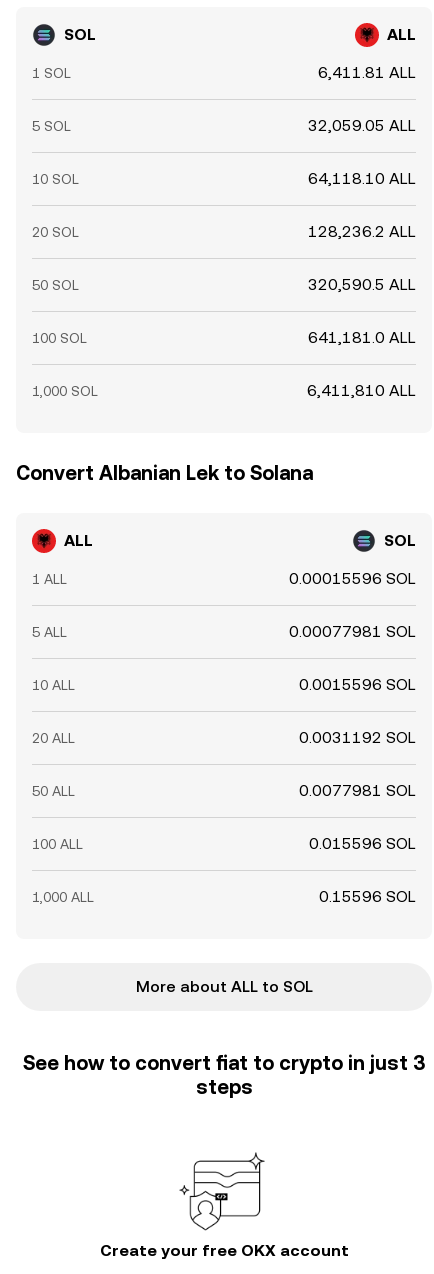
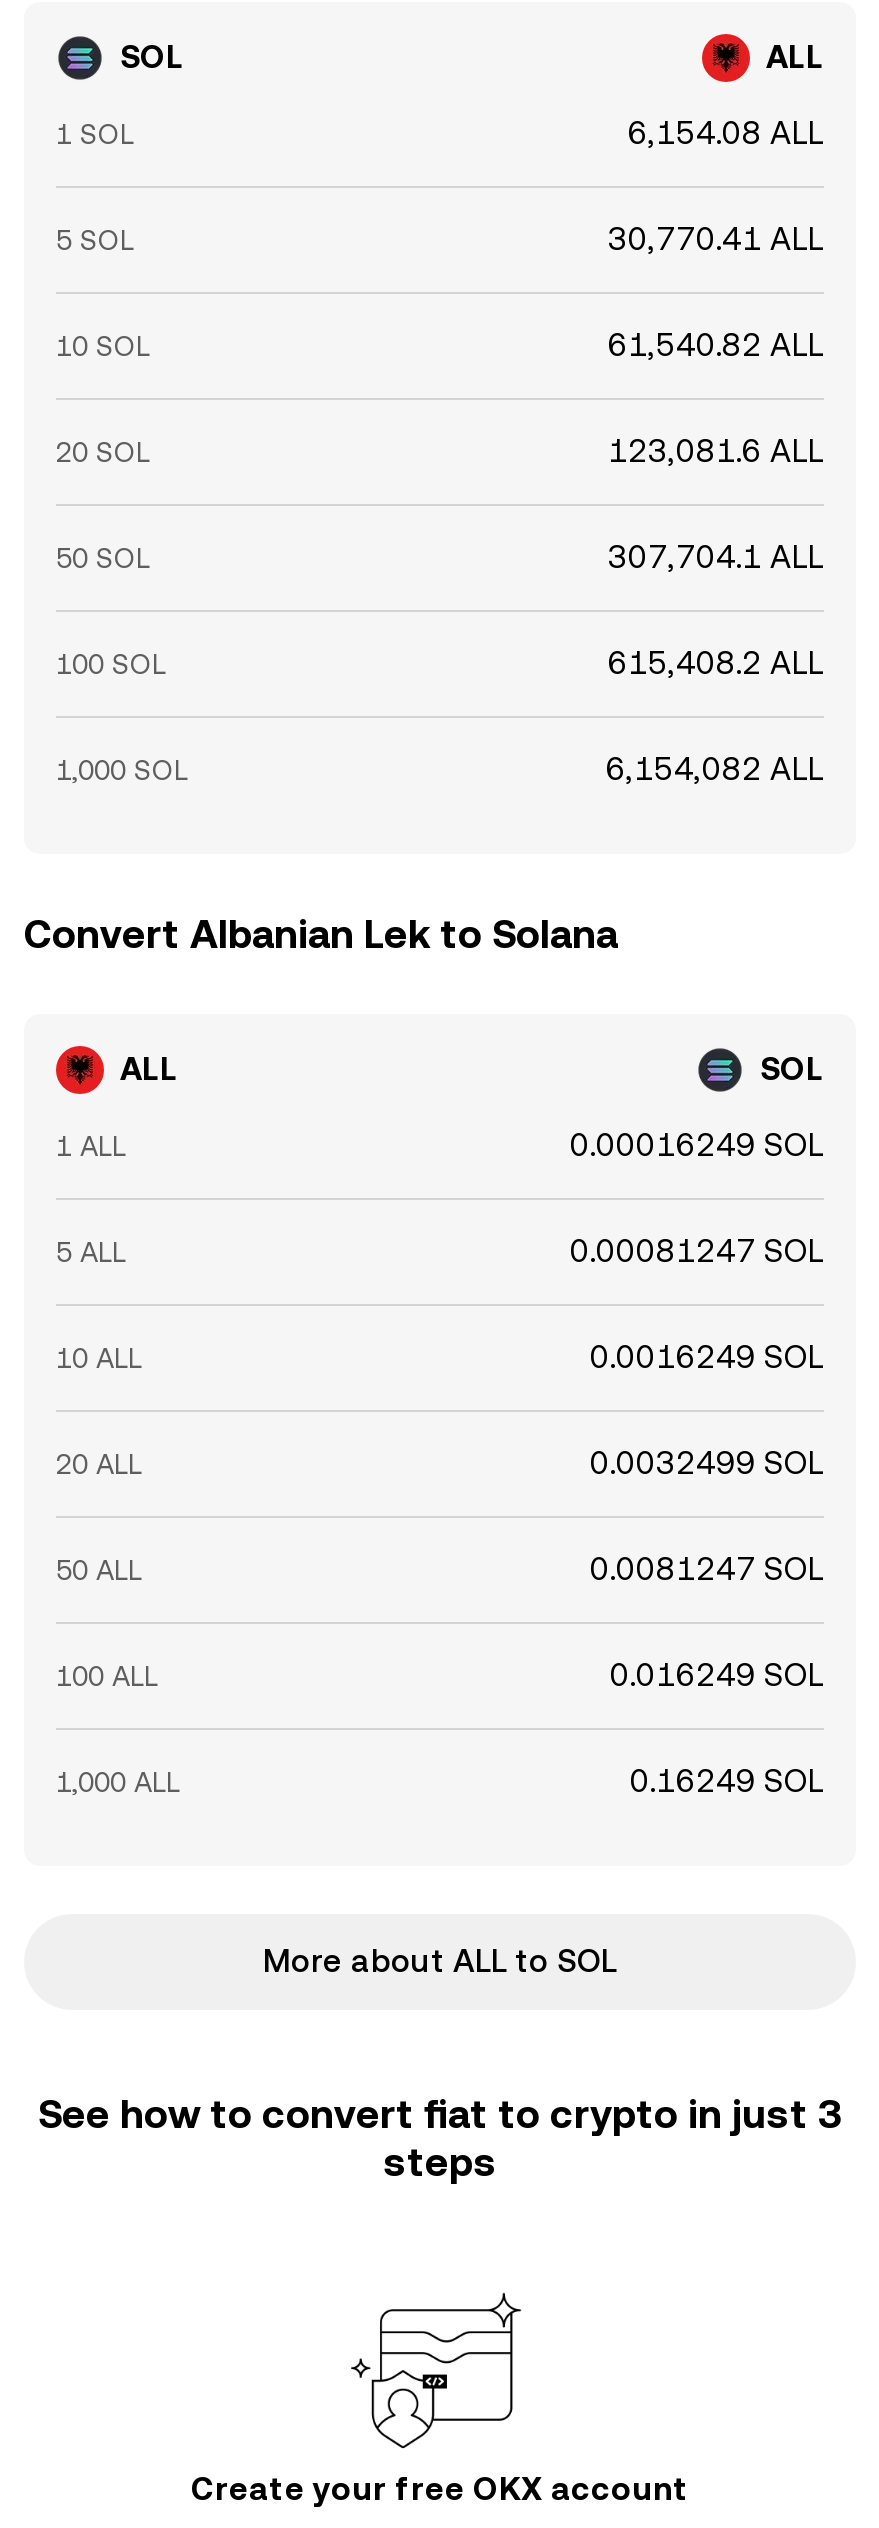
[318,63,416,82] 6,411.81 ALL -> [628,114,824,152] 6,154.08 ALL
[308,116,416,135] 32,059.05 ALL -> [608,220,824,258] 30,770.41 ALL
[308,169,416,188] 64,118.10 ALL -> [608,326,824,364] 61,540.82 ALL
[308,222,416,241] 128,236.2 ALL -> [608,432,824,470] 123,081.6 ALL
[308,275,416,294] 320,590.5 ALL -> [608,538,824,576] 307,704.1 ALL
[308,328,416,347] 641,181.0 ALL -> [608,644,824,682] 615,408.2 ALL
[307,381,416,400] 6,411,810 ALL -> [606,750,824,788] 6,154,082 ALL
[289,569,416,588] 0.00015596 SOL -> [570,1126,824,1164] 0.00016249 SOL
[289,622,416,641] 0.00077981 SOL -> [570,1232,824,1270] 0.00081247 SOL
[299,675,416,694] 0.0015596 SOL -> [590,1338,824,1376] 0.0016249 SOL
[299,728,416,747] 0.0031192 SOL -> [590,1444,824,1482] 0.0032499 SOL
[299,781,416,800] 0.0077981 SOL -> [590,1550,824,1588] 0.0081247 SOL
[309,834,416,853] 0.015596 SOL -> [610,1656,824,1694] 0.016249 SOL
[319,887,416,906] 0.15596 SOL -> [630,1762,824,1800] 0.16249 SOL

